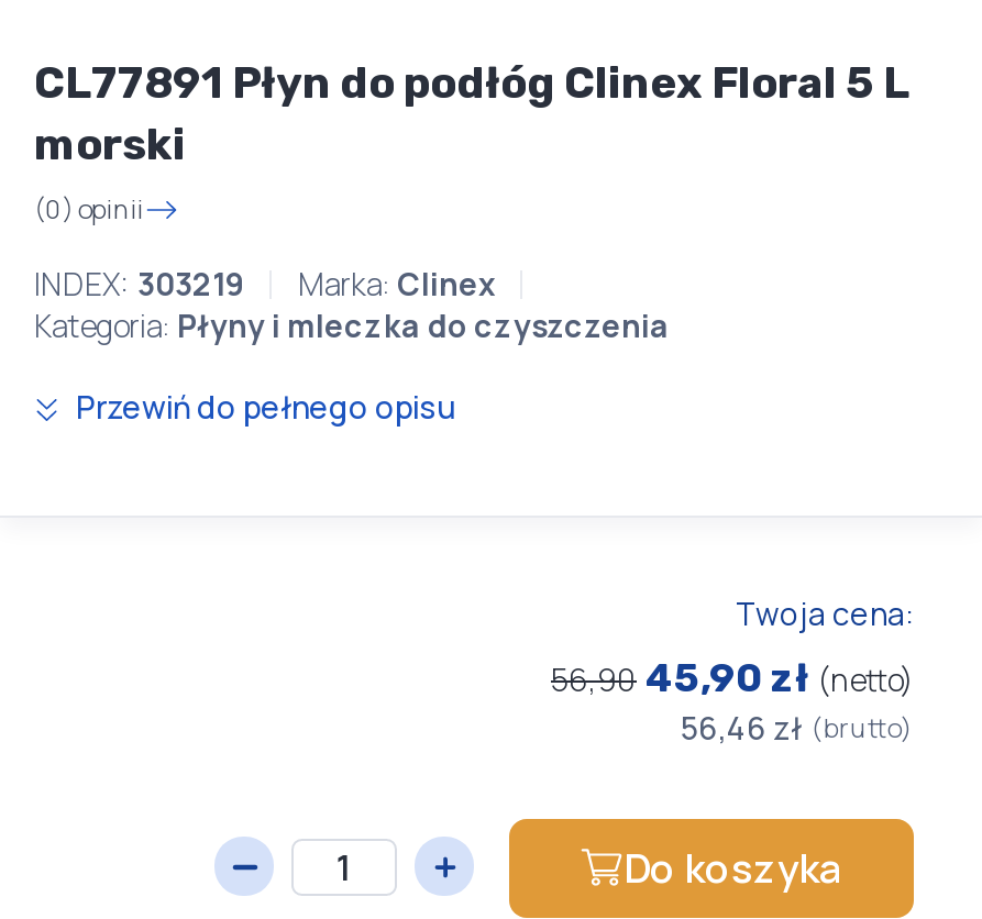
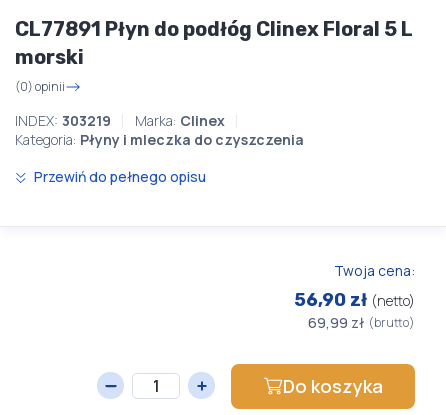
[551,654,914,749] 56,90 45,90 zł (netto) | 56,46 zł (brutto) -> [294,289,415,332] 56,90 zł (netto) | 69,99 zł (brutto)

